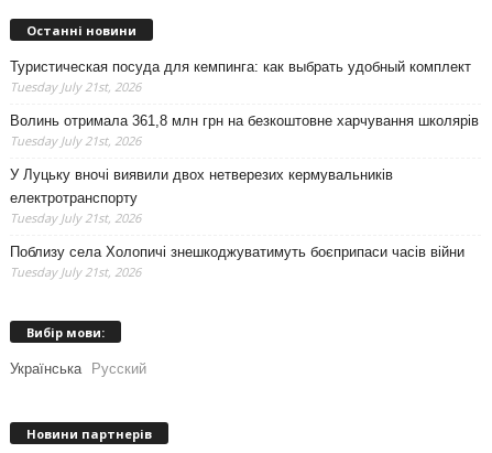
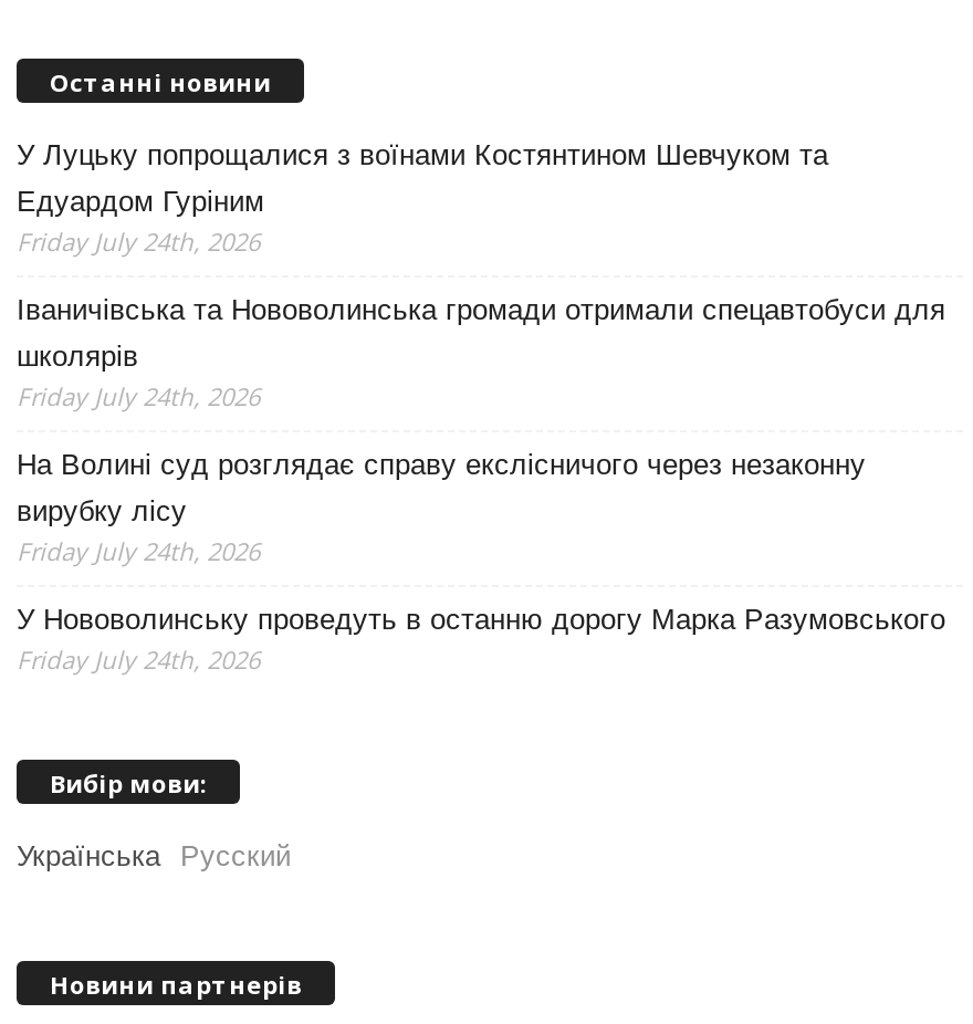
[10,58,471,94] Туристическая посуда для кемпинга: как выбрать удобный комплект | Tuesday July 21st, 2026 -> [17,138,828,258] У Луцьку попрощалися з воїнами Костянтином Шевчуком та | Едуардом Гуріним | Friday July 24th, 2026
[10,112,479,148] Волинь отримала 361,8 млн грн на безкоштовне харчування школярів | Tuesday July 21st, 2026 -> [17,293,945,413] Іваничівська та Нововолинська громади отримали спецавтобуси для | школярів | Friday July 24th, 2026
[10,166,393,226] У Луцьку вночі виявили двох нетверезих кермувальників | електротранспорту | Tuesday July 21st, 2026 -> [17,448,866,568] На Волині суд розглядає справу екслісничого через незаконну | вирубку лісу | Friday July 24th, 2026
[10,243,464,280] Поблизу села Холопичі знешкоджуватимуть боєприпаси часів війни | Tuesday July 21st, 2026 -> [17,603,945,676] У Нововолинську проведуть в останню дорогу Марка Разумовського | Friday July 24th, 2026

